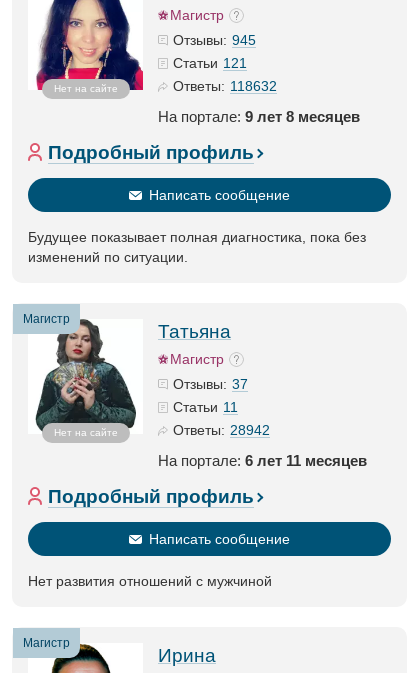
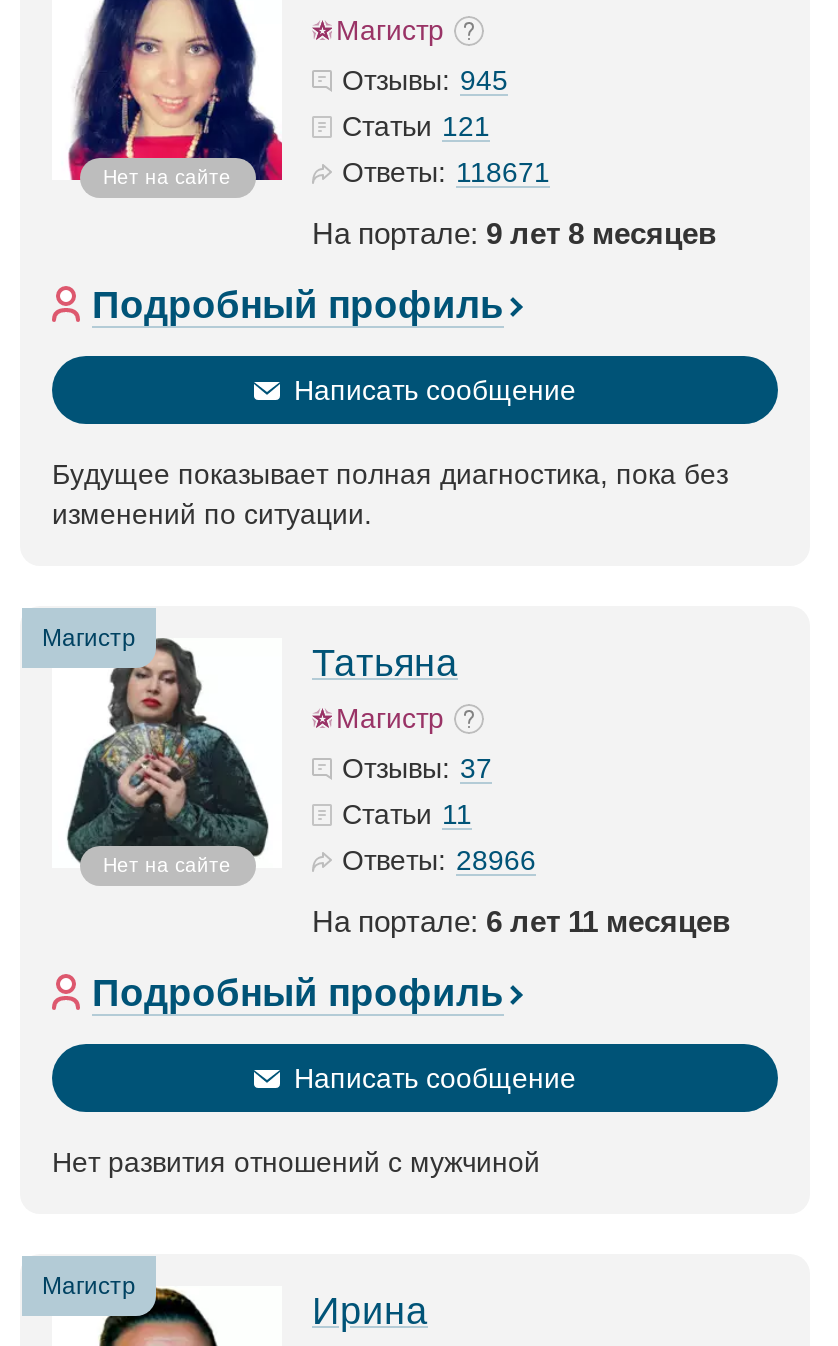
[173,77,277,94] Ответы: 118632 -> [342,155,550,188] Ответы: 118671
[173,421,270,438] Ответы: 28942 -> [342,843,536,876] Ответы: 28966

